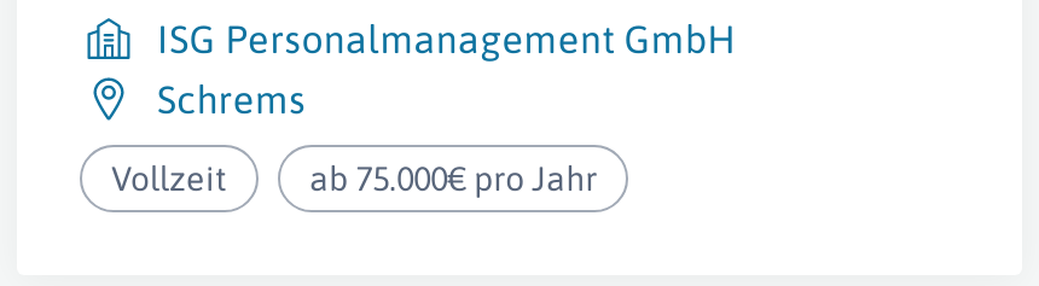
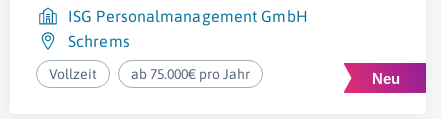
none -> [343,62,427,94] [image]

